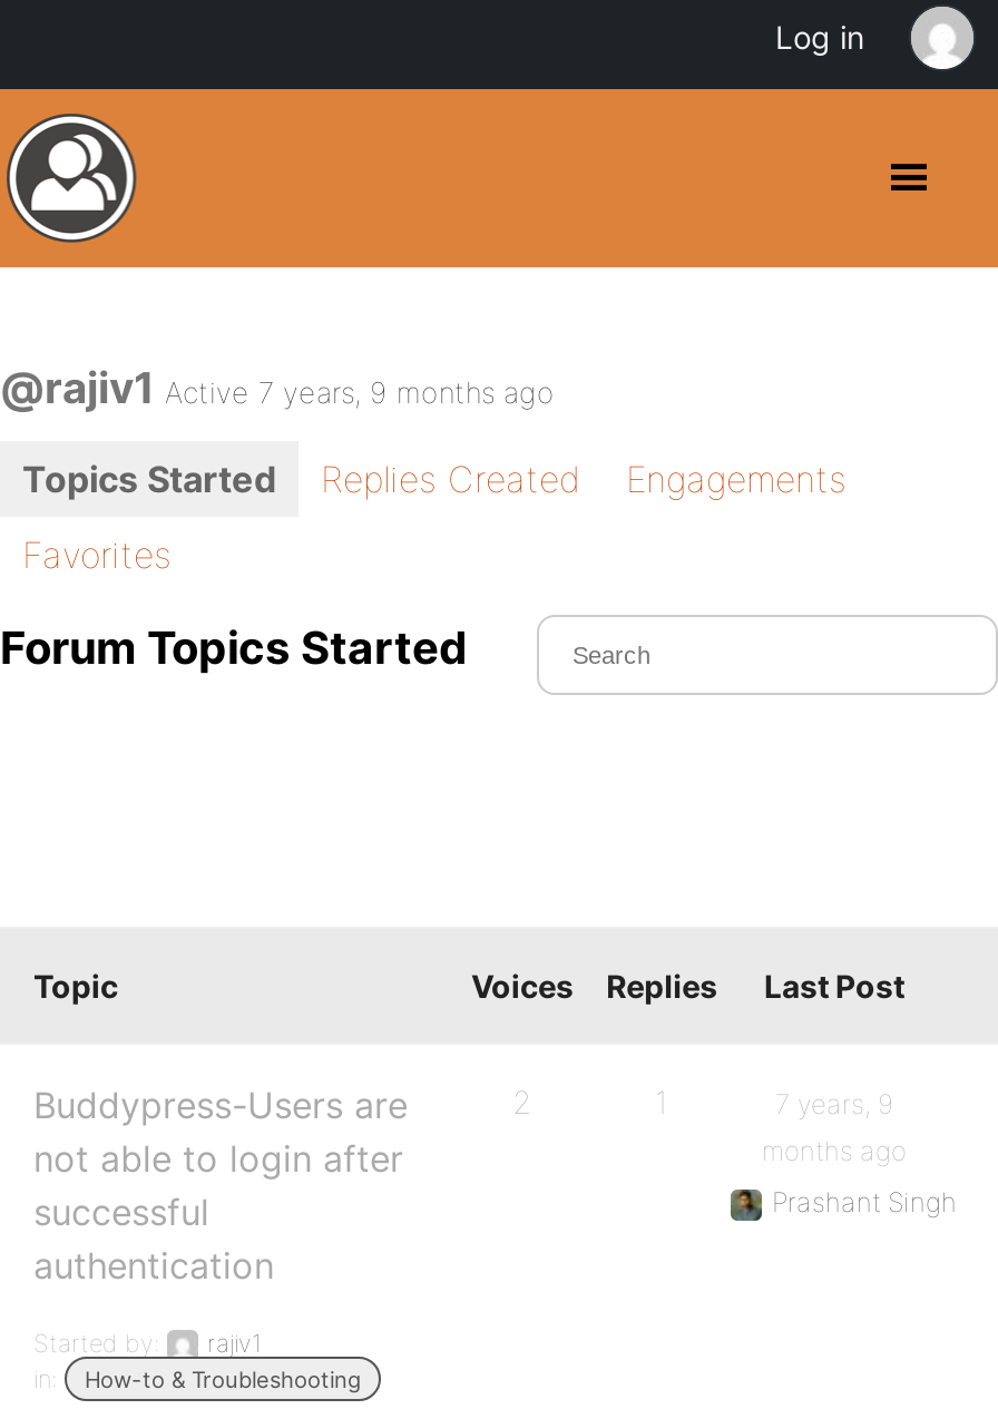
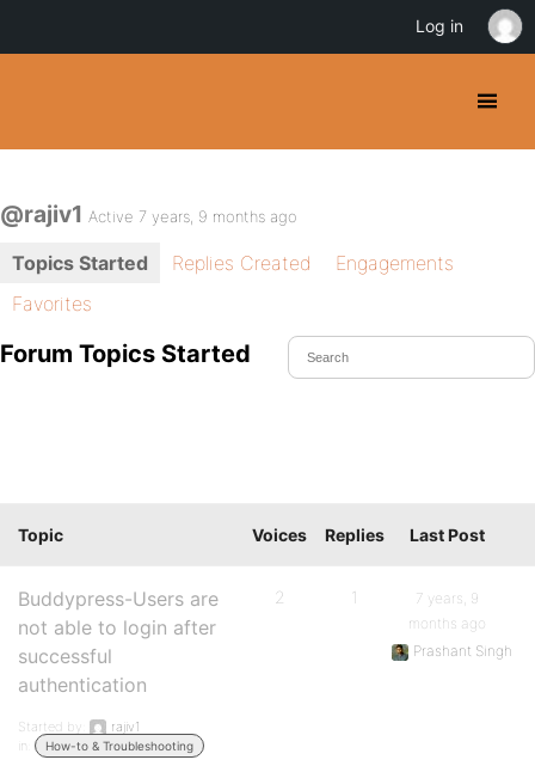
[7,111,138,245] [image] -> none

